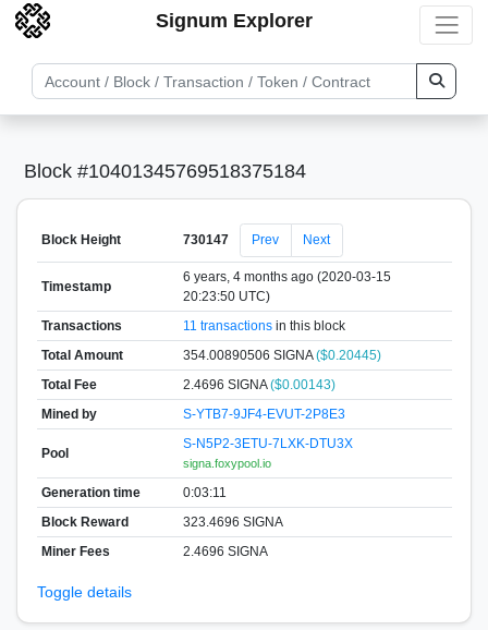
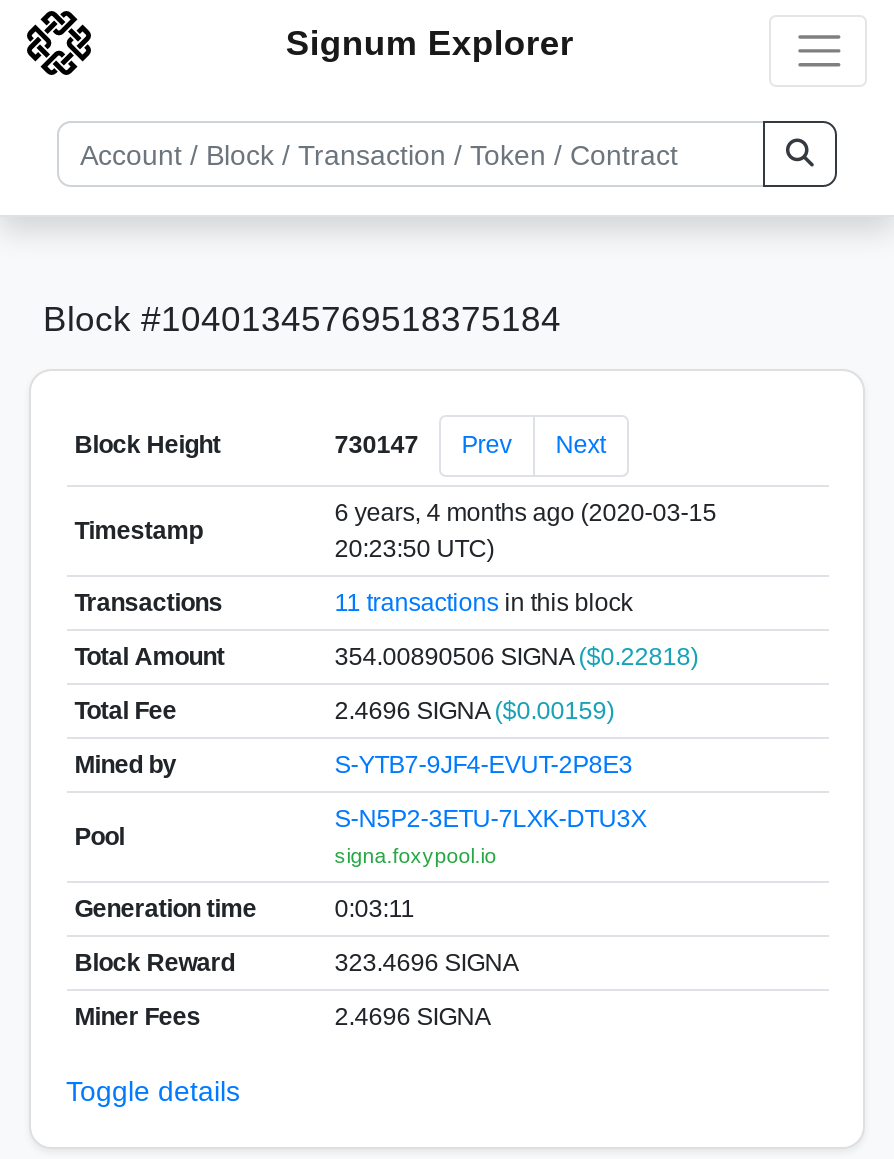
[183,347,381,362] 354.00890506 SIGNA ($0.20445) -> [334,642,698,670] 354.00890506 SIGNA ($0.22818)
[183,377,335,392] 2.4696 SIGNA ($0.00143) -> [334,696,614,724] 2.4696 SIGNA ($0.00159)

